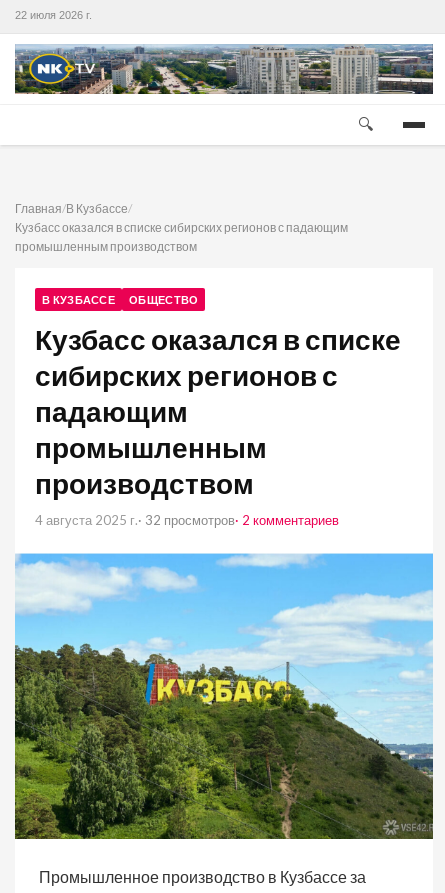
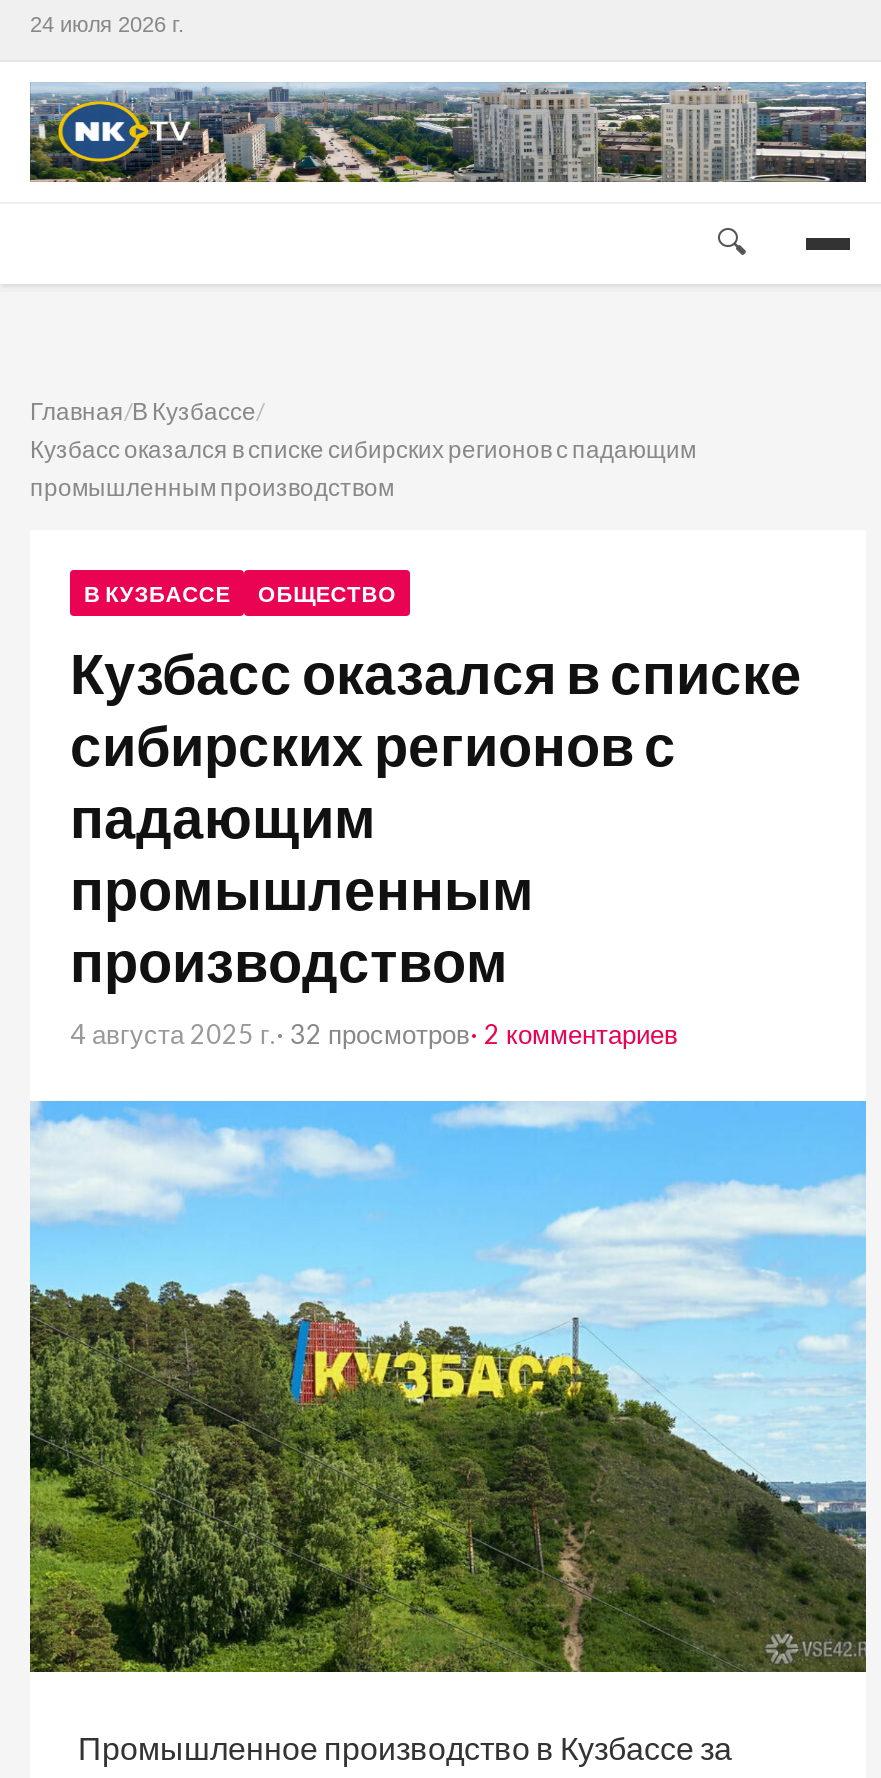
[15,9,92,21] 22 июля 2026 г. -> [30,12,184,36] 24 июля 2026 г.

